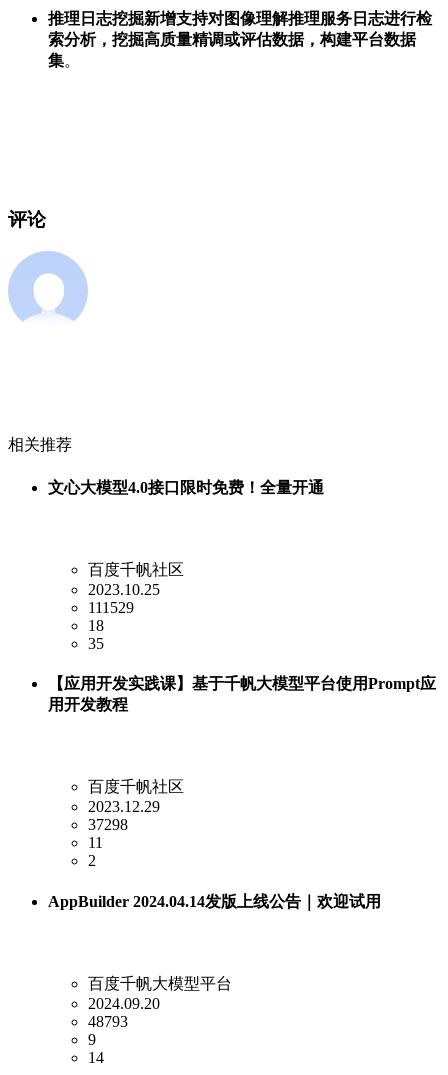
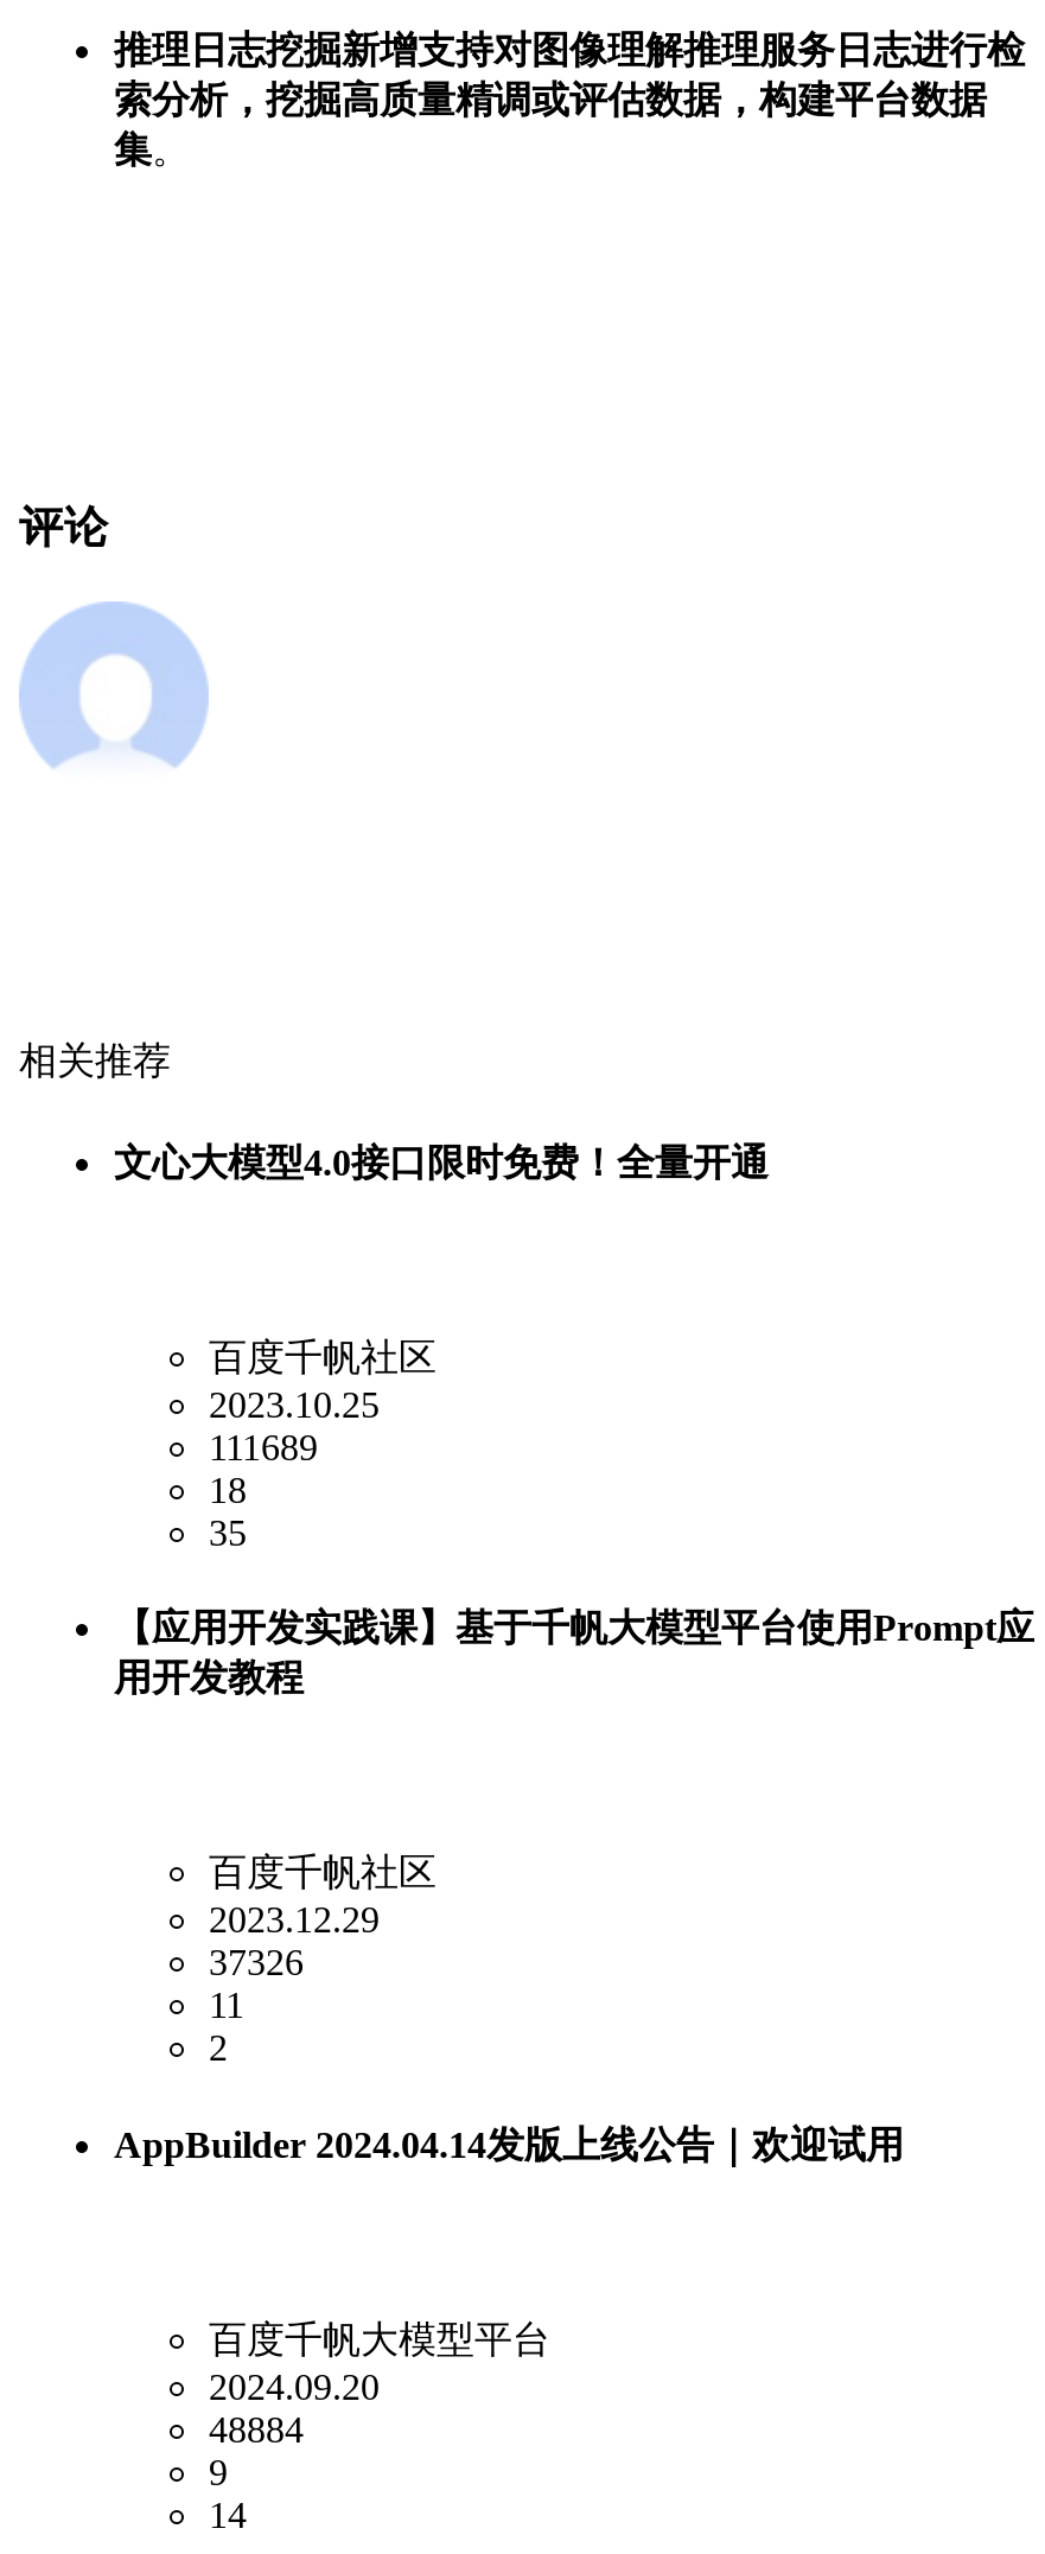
[88,599,134,616] 111529 -> [209,1427,318,1467] 111689
[88,816,128,833] 37298 -> [209,1943,304,1983] 37326
[88,1013,128,1030] 48793 -> [209,2409,304,2449] 48884

